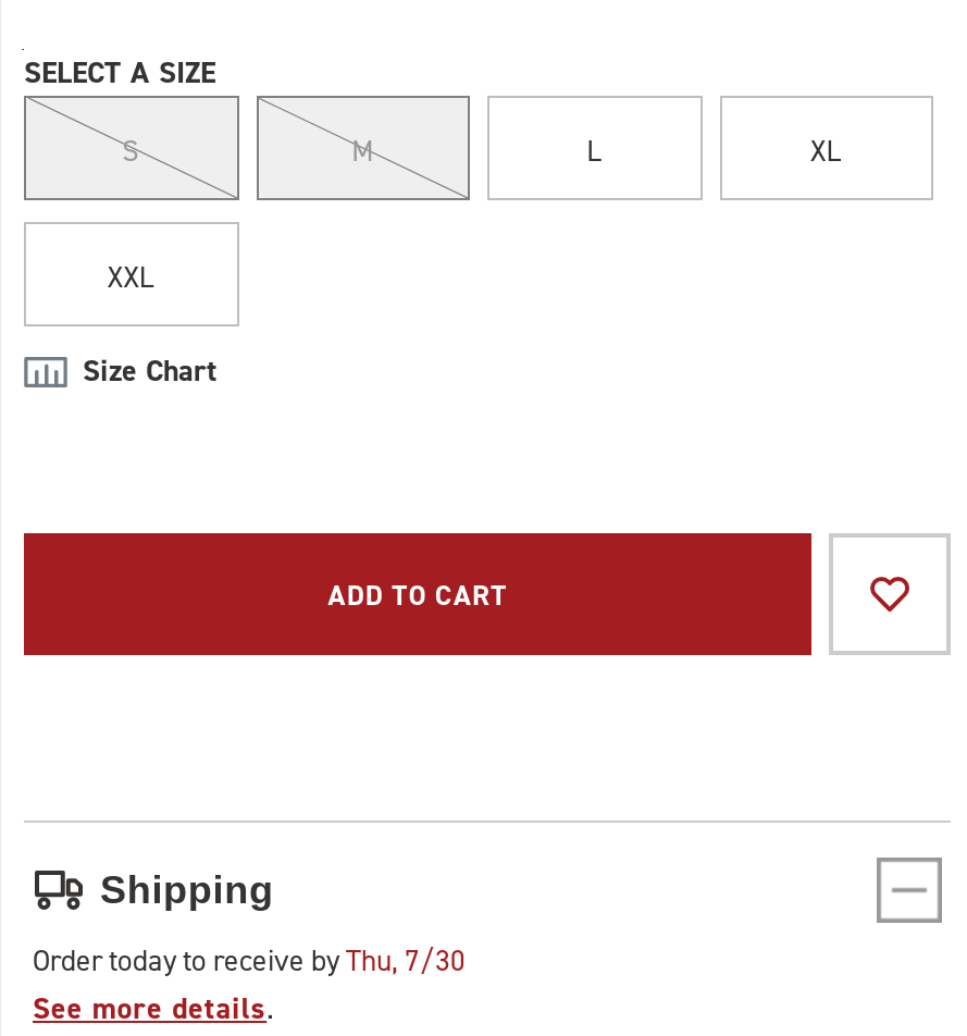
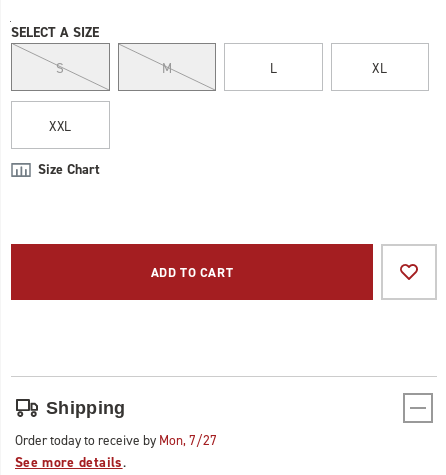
[33,940,466,979] Order today to receive byThu, 7/30 -> [15,431,217,449] Order today to receive byMon, 7/27

